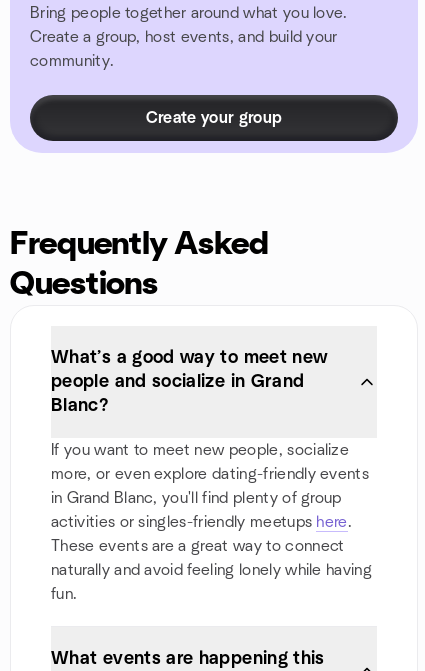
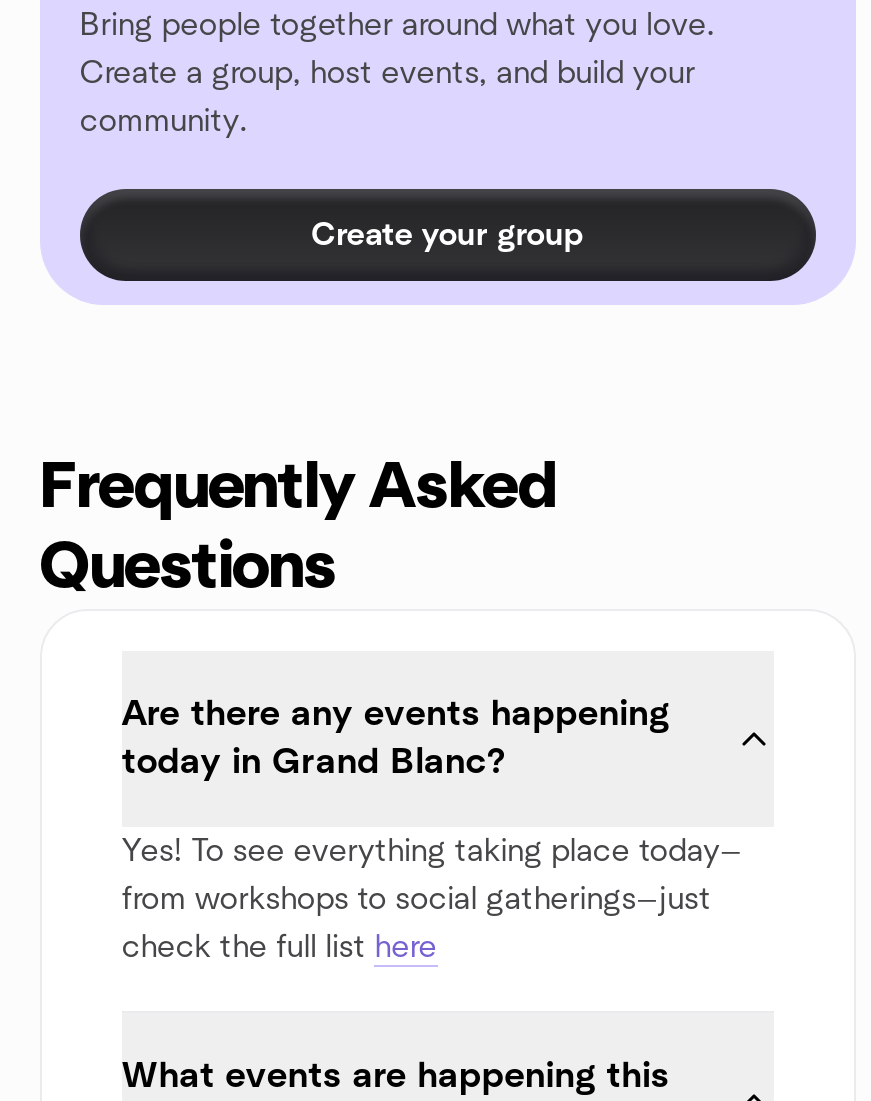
[51,349,372,602] What’s a good way to meet new | people and socialize in Grand | Blanc? | If you want to meet new people, socialize | more, or even explore dating-friendly events | in Grand Blanc, you'll find plenty of group | activities or singles-friendly meetups here. | These events are a great way to connect | naturally and avoid feeling lonely while having | fun. -> [122,697,743,963] Are there any events happening | today in Grand Blanc? | Yes! To see everything taking place today— | from workshops to social gatherings—just | check the full list here

